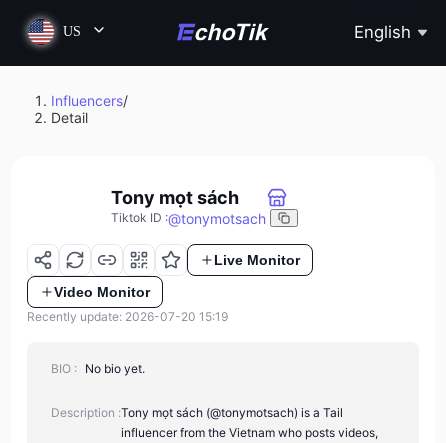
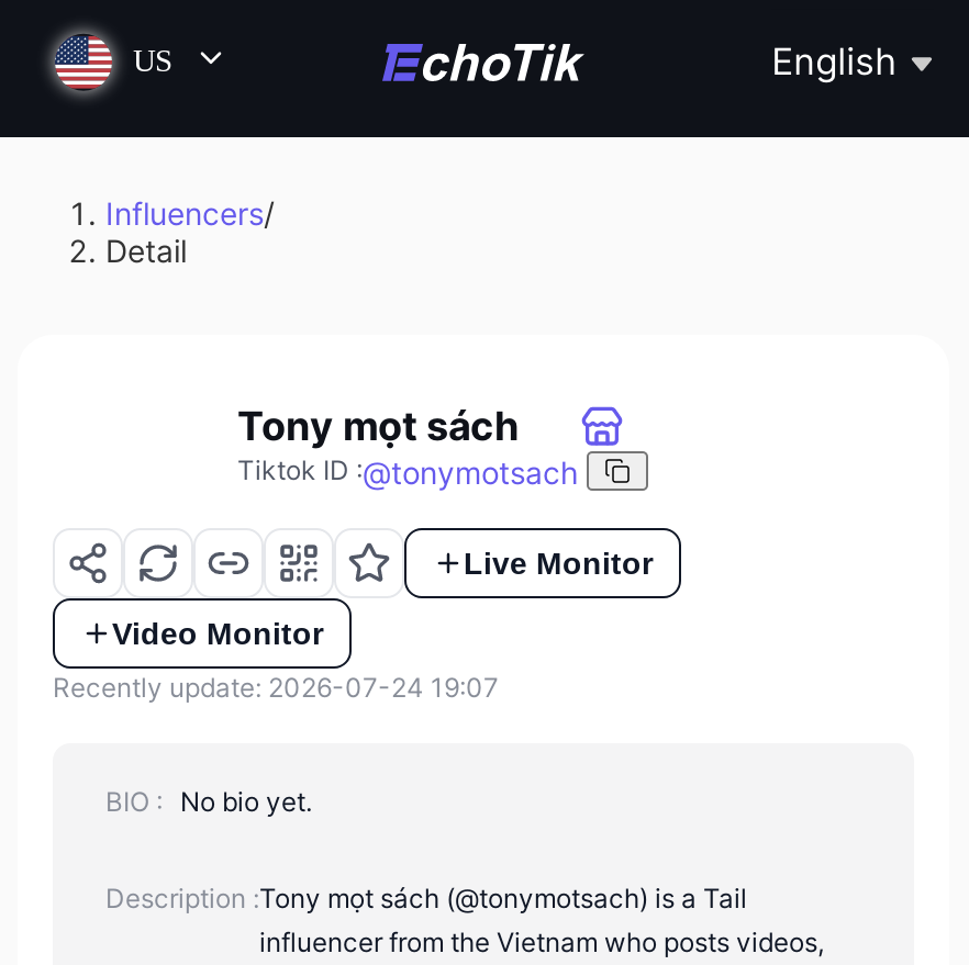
[27,309,228,324] Recently update: 2026-07-20 15:19 -> [53,671,499,704] Recently update: 2026-07-24 19:07

